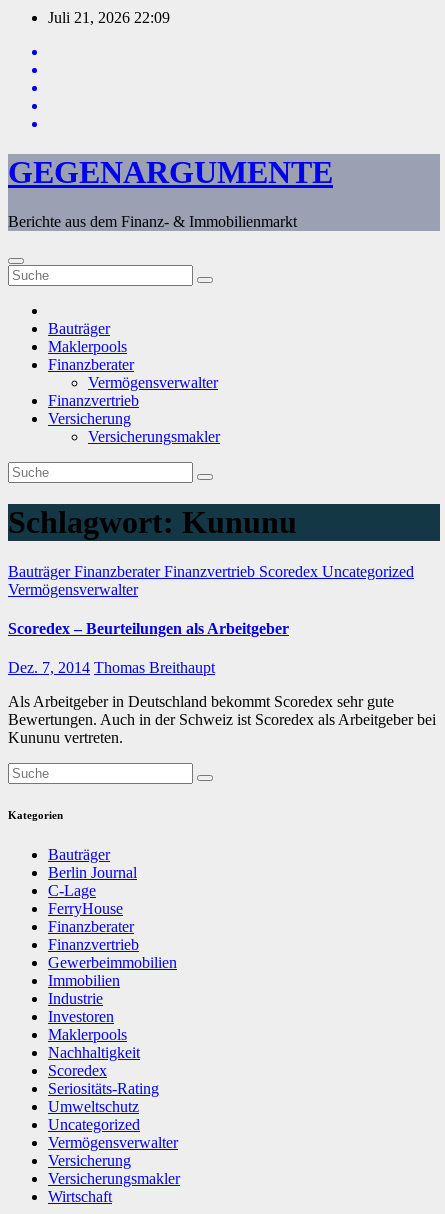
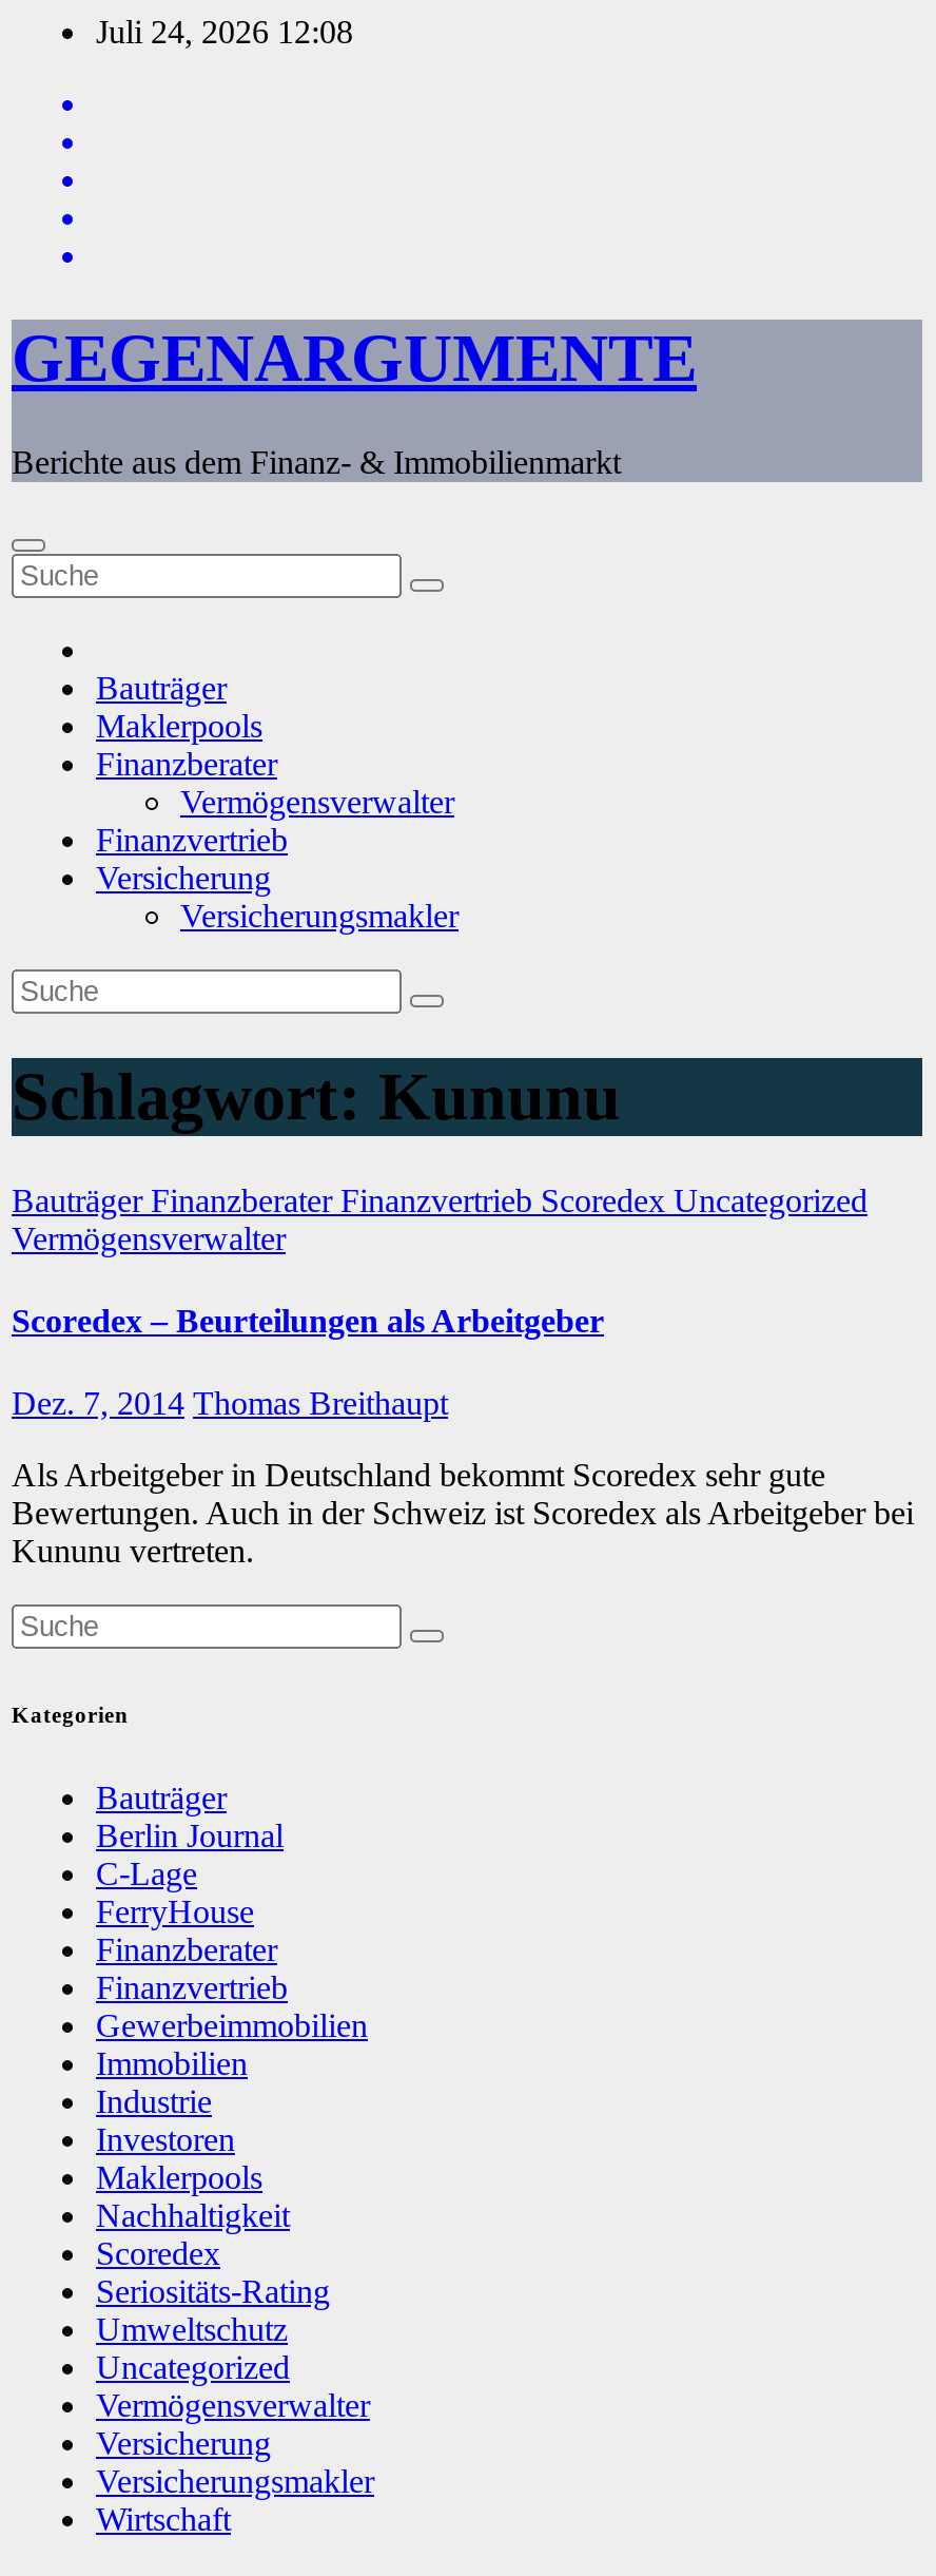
[48,9,170,26] Juli 21, 2026 22:09 -> [96,14,353,50] Juli 24, 2026 12:08

